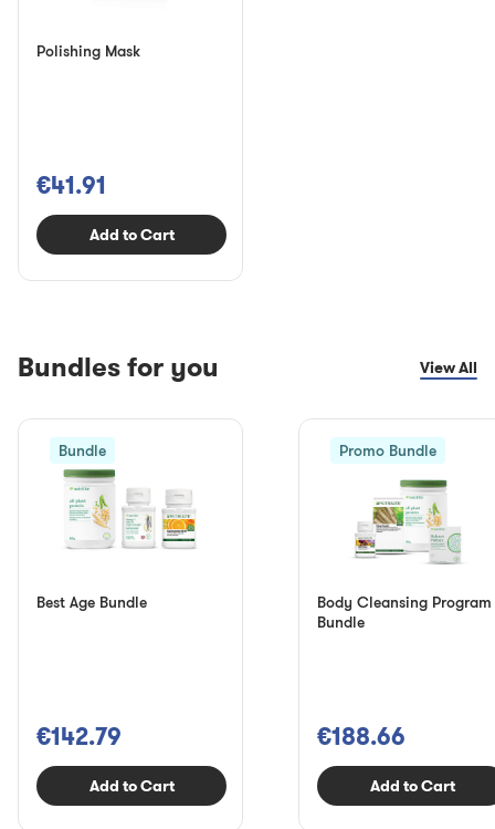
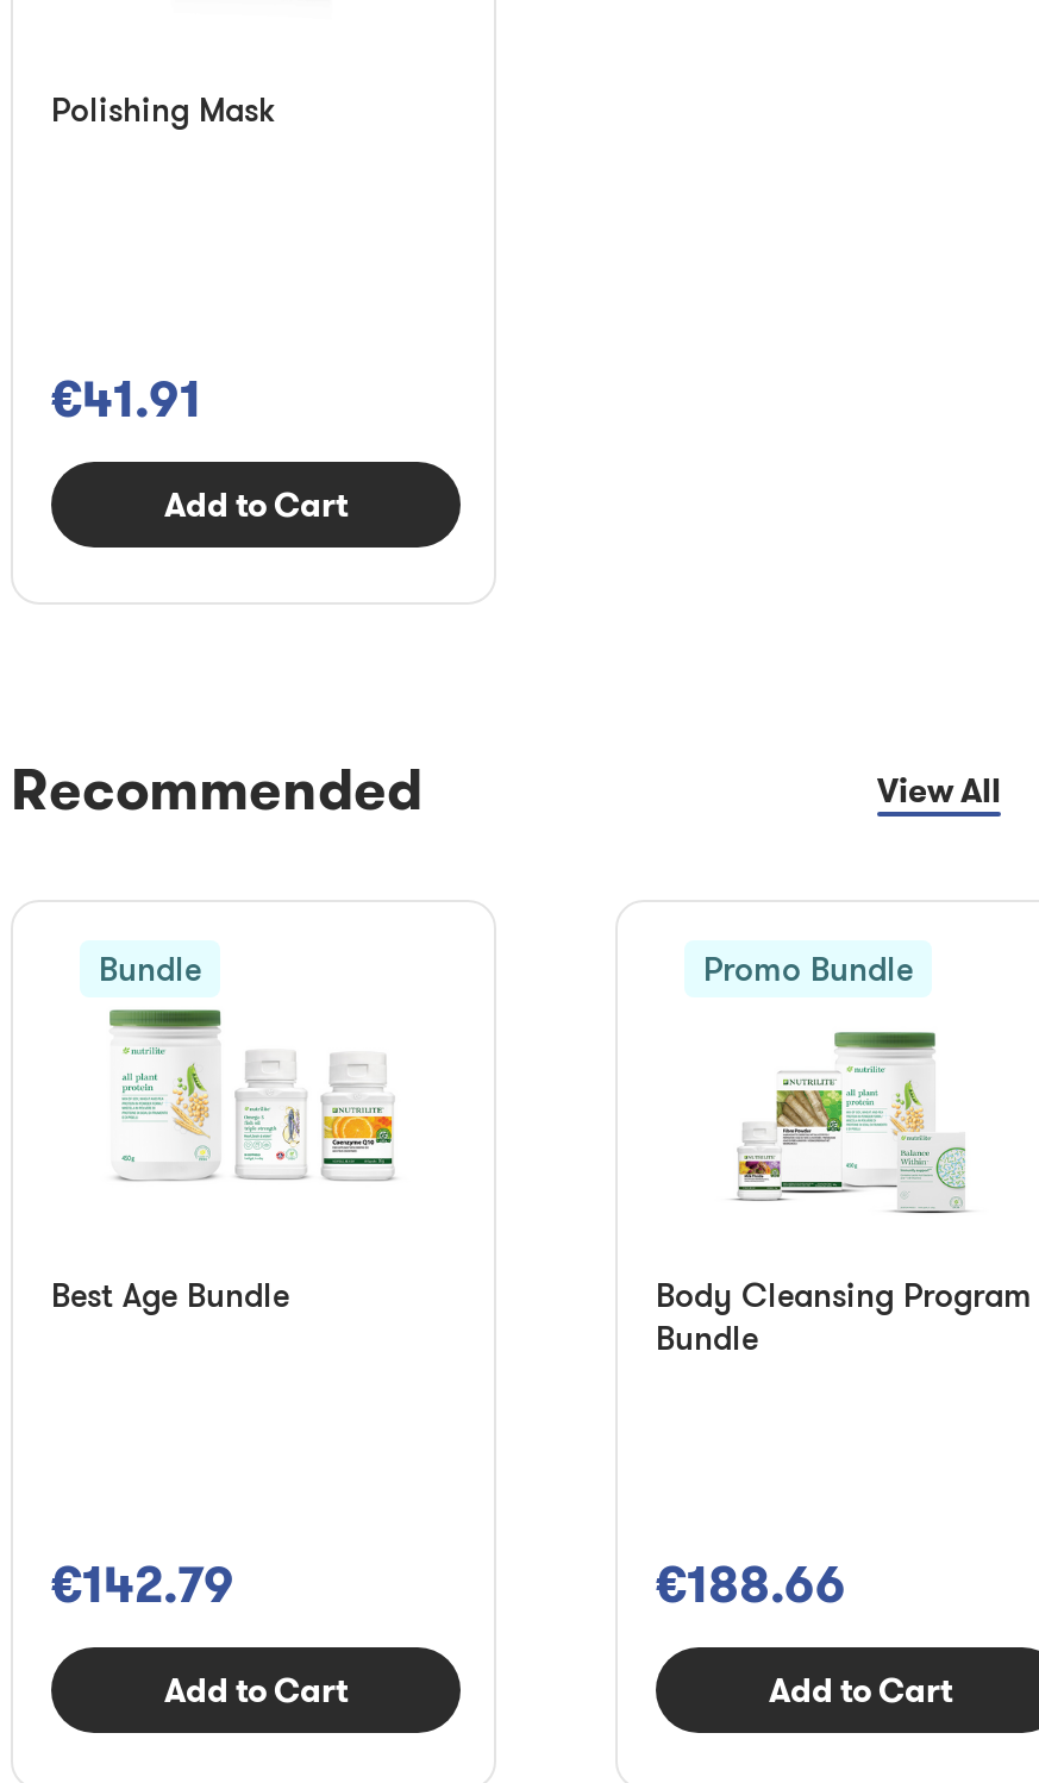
[18,350,219,384] Bundles for you -> [11,752,423,826] Recommended

